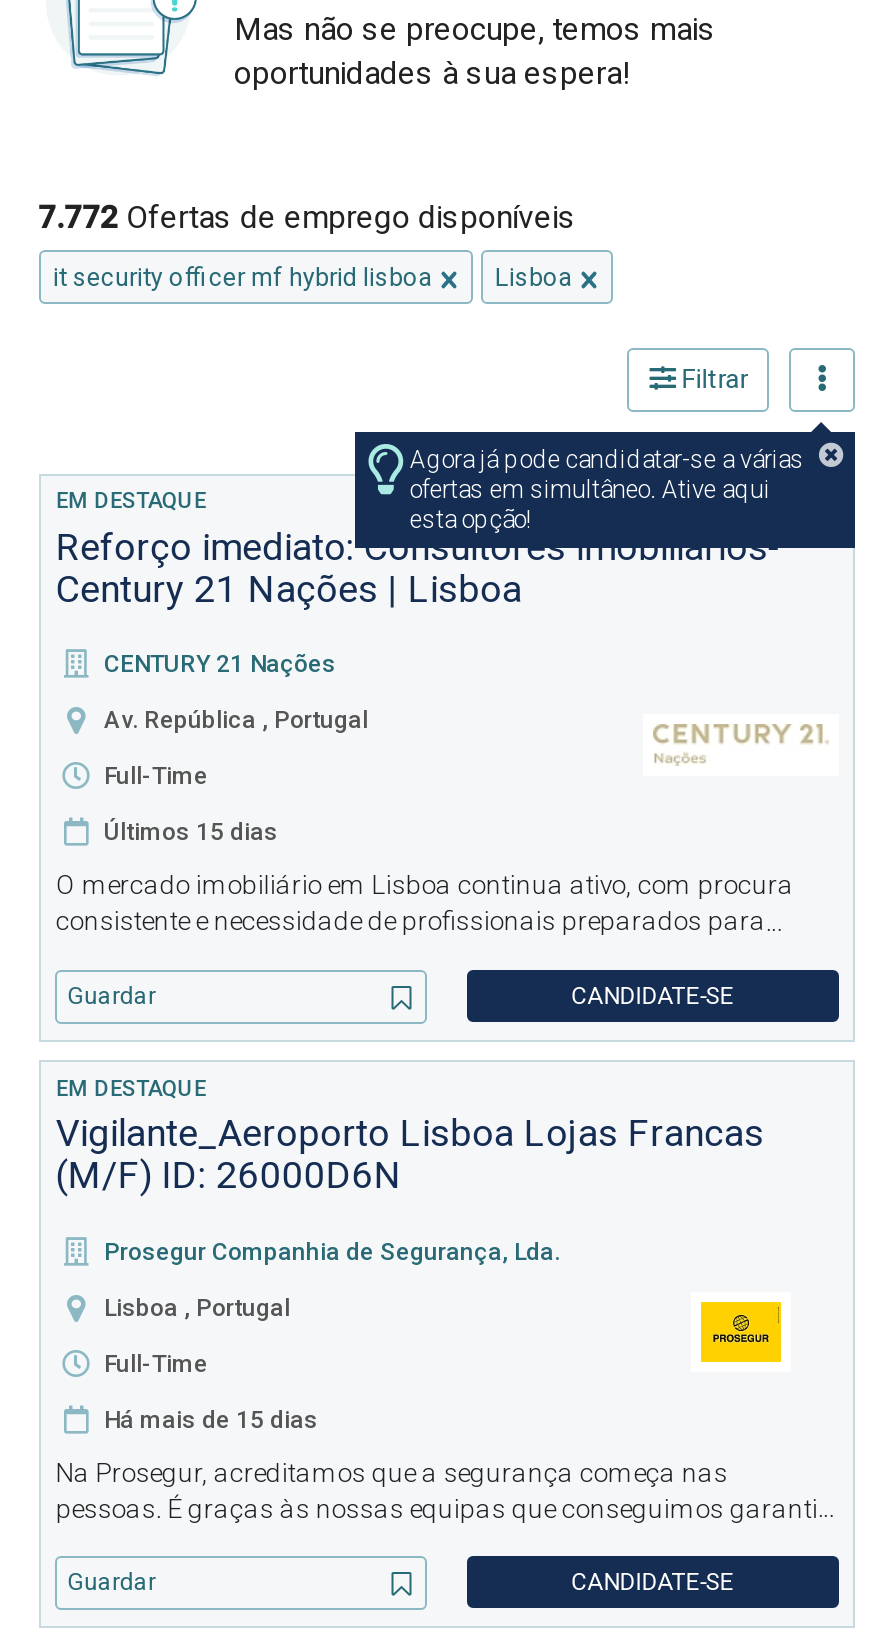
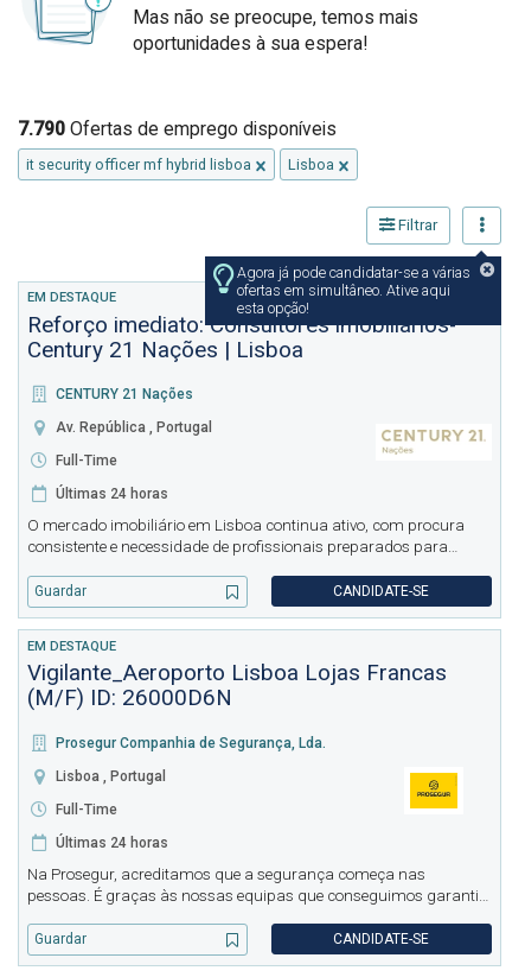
[38,197,576,235] 7.772 Ofertas de emprego disponíveis -> [17,117,336,140] 7.790 Ofertas de emprego disponíveis
[104,819,278,847] Últimos 15 dias -> [56,486,169,503] Últimas 24 horas
[104,1405,318,1433] Há mais de 15 dias -> [56,834,169,851] Últimas 24 horas

